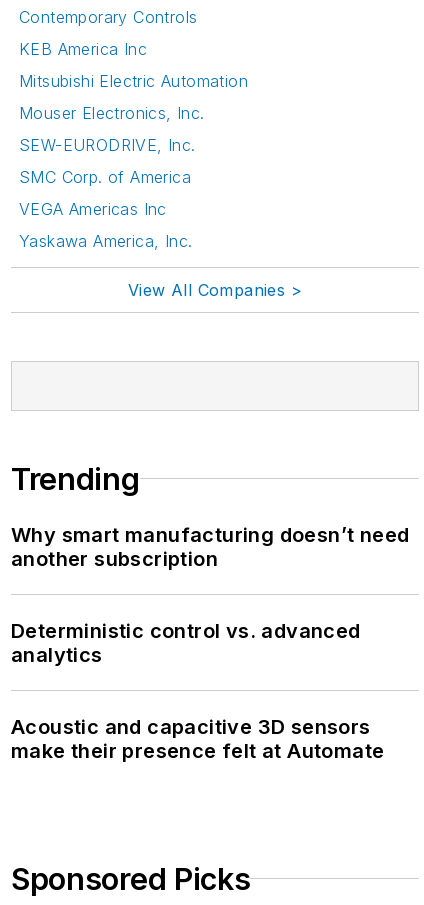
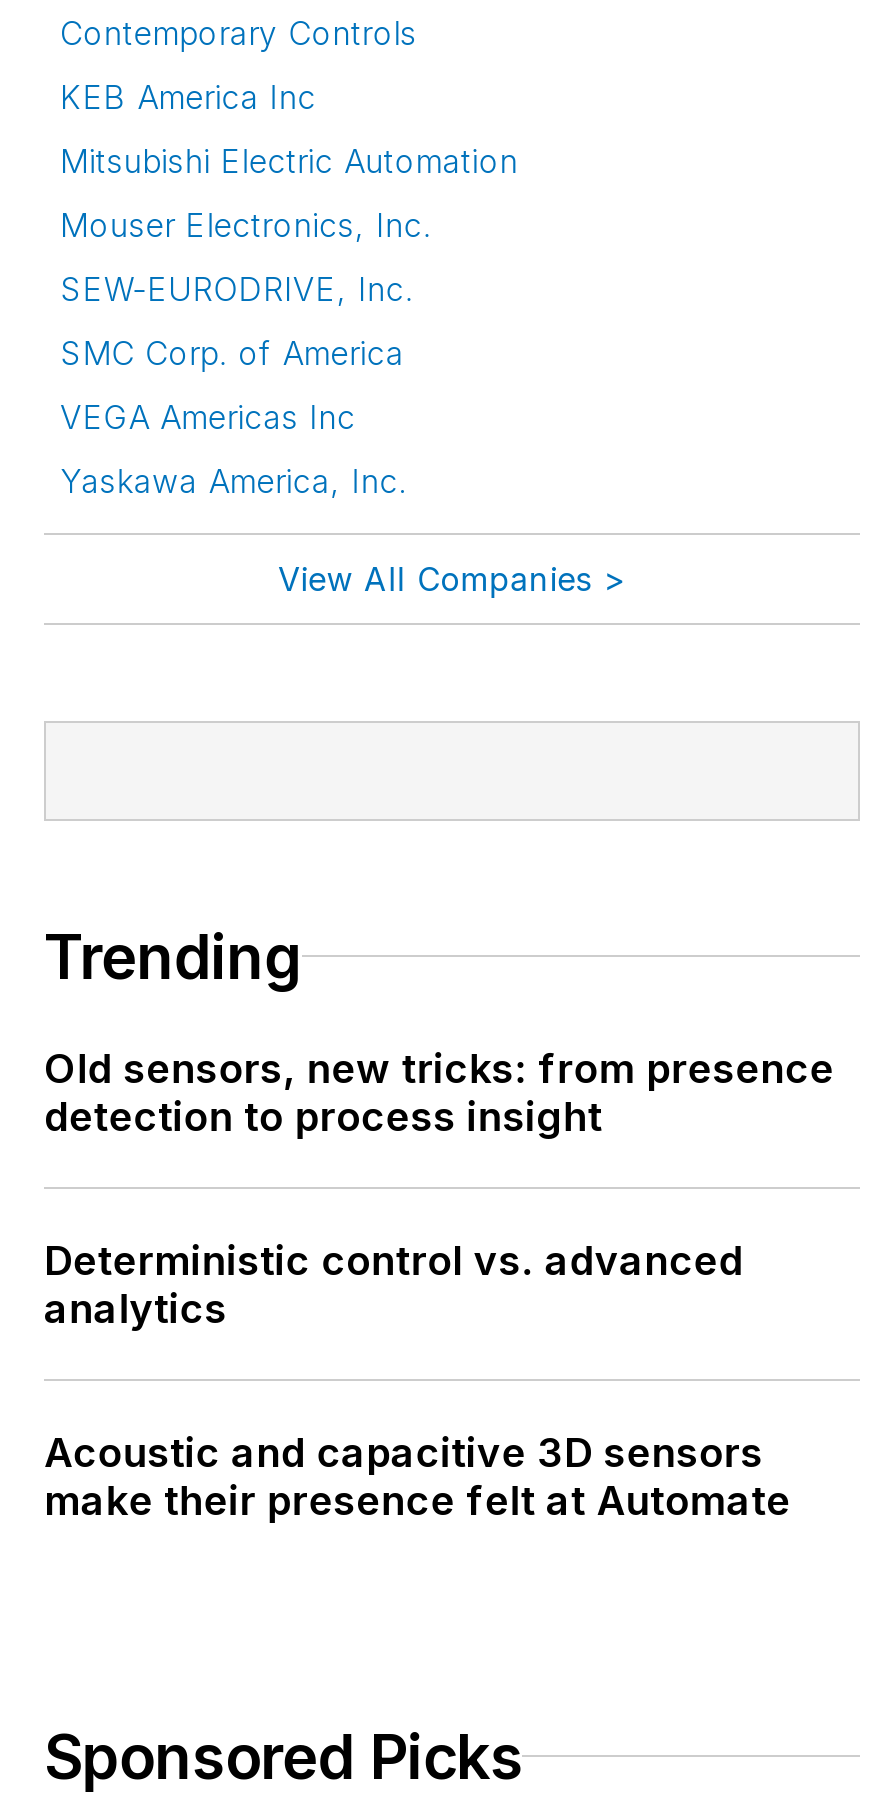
[11,523,409,571] Why smart manufacturing doesn’t need | another subscription -> [44,1045,834,1141] Old sensors, new tricks: from presence | detection to process insight

